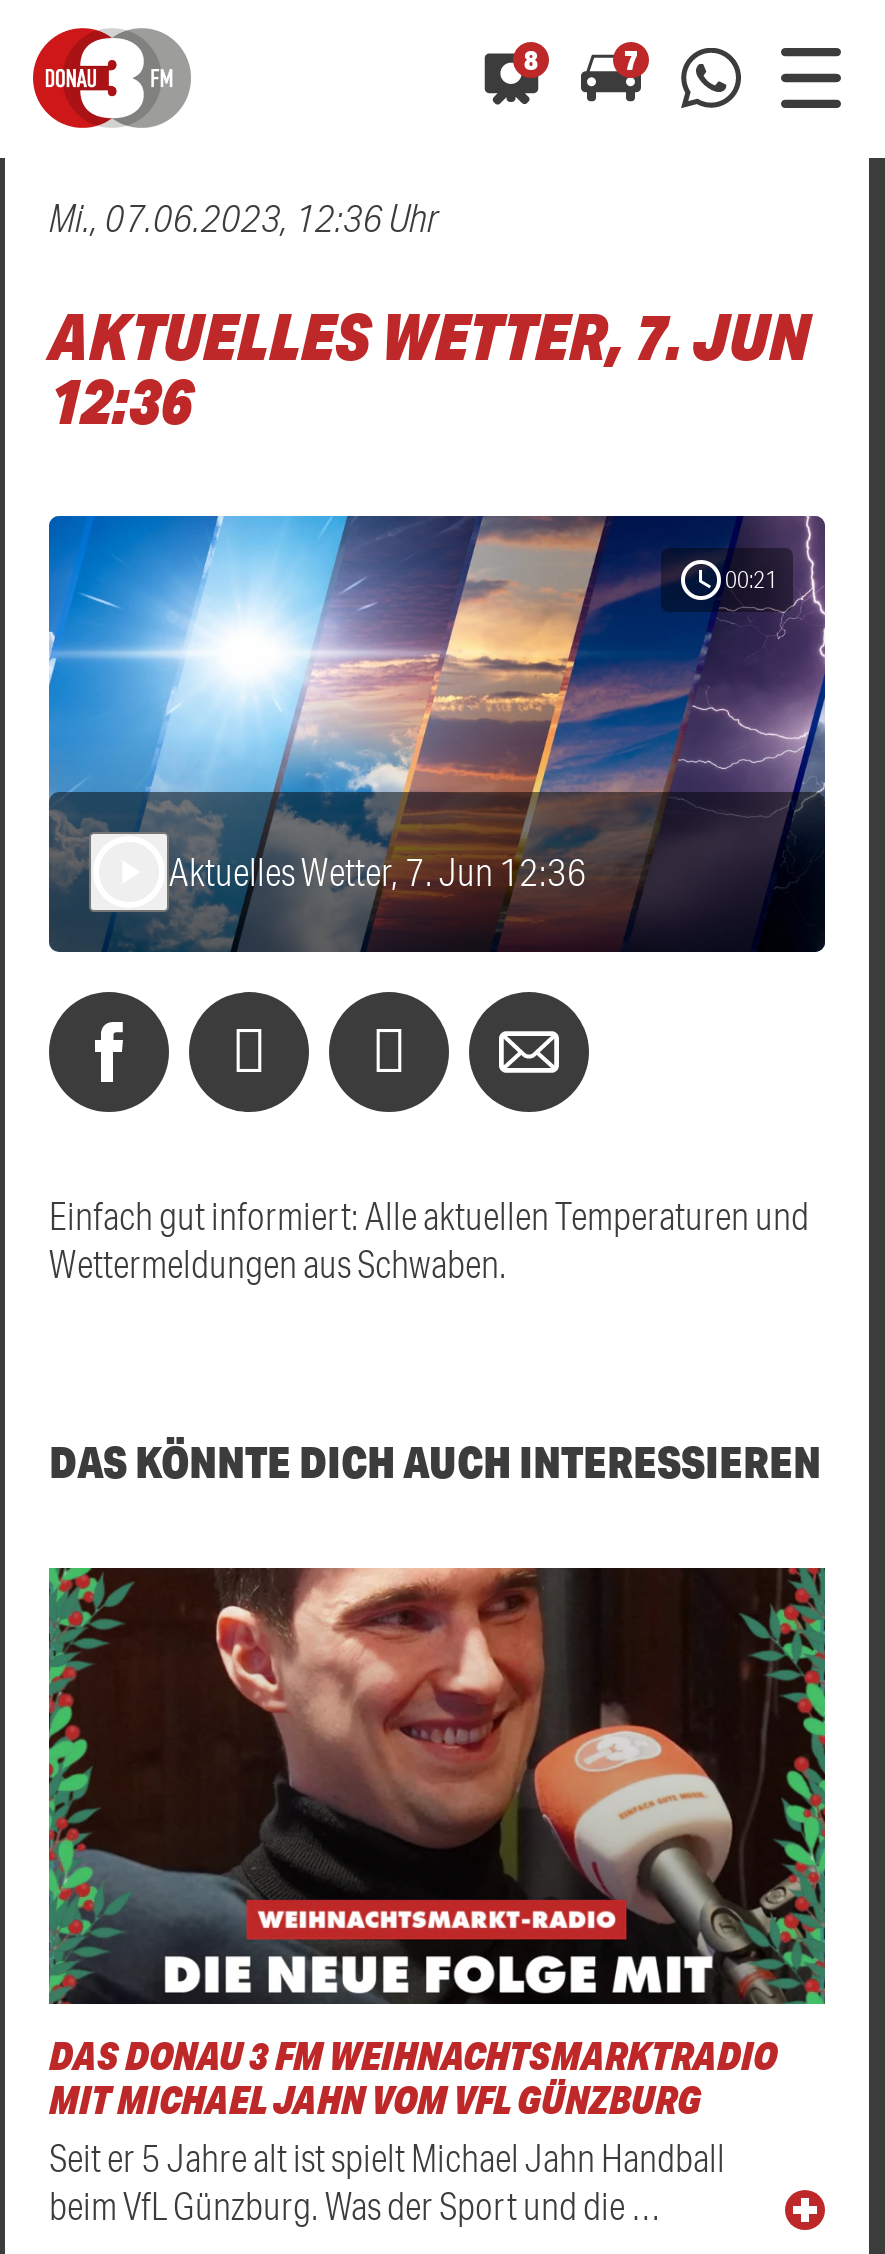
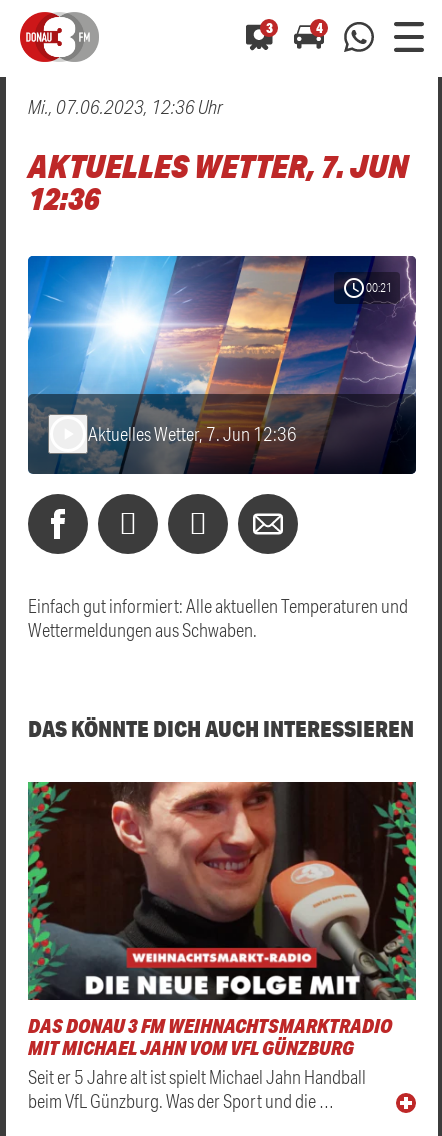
[524,42,538,78] 8 -> [265,19,272,37] 3
[624,42,638,78] 7 -> [315,19,322,37] 4

